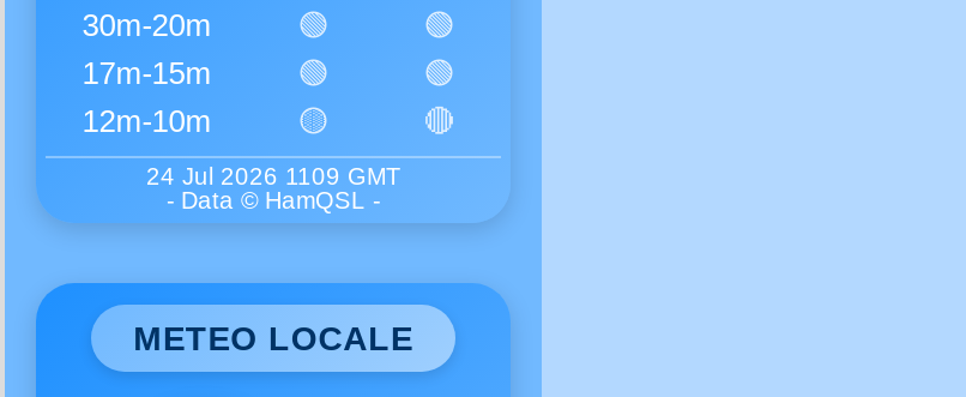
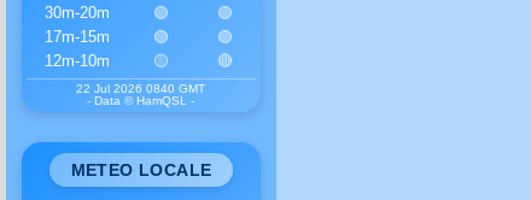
[146,164,400,190] 24 Jul 2026 1109 GMT -> [77,82,206,96] 22 Jul 2026 0840 GMT

